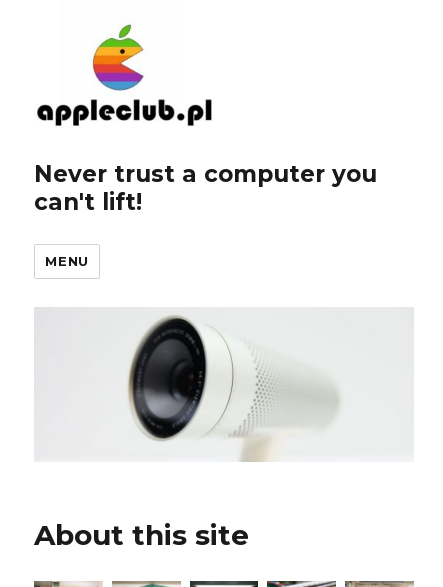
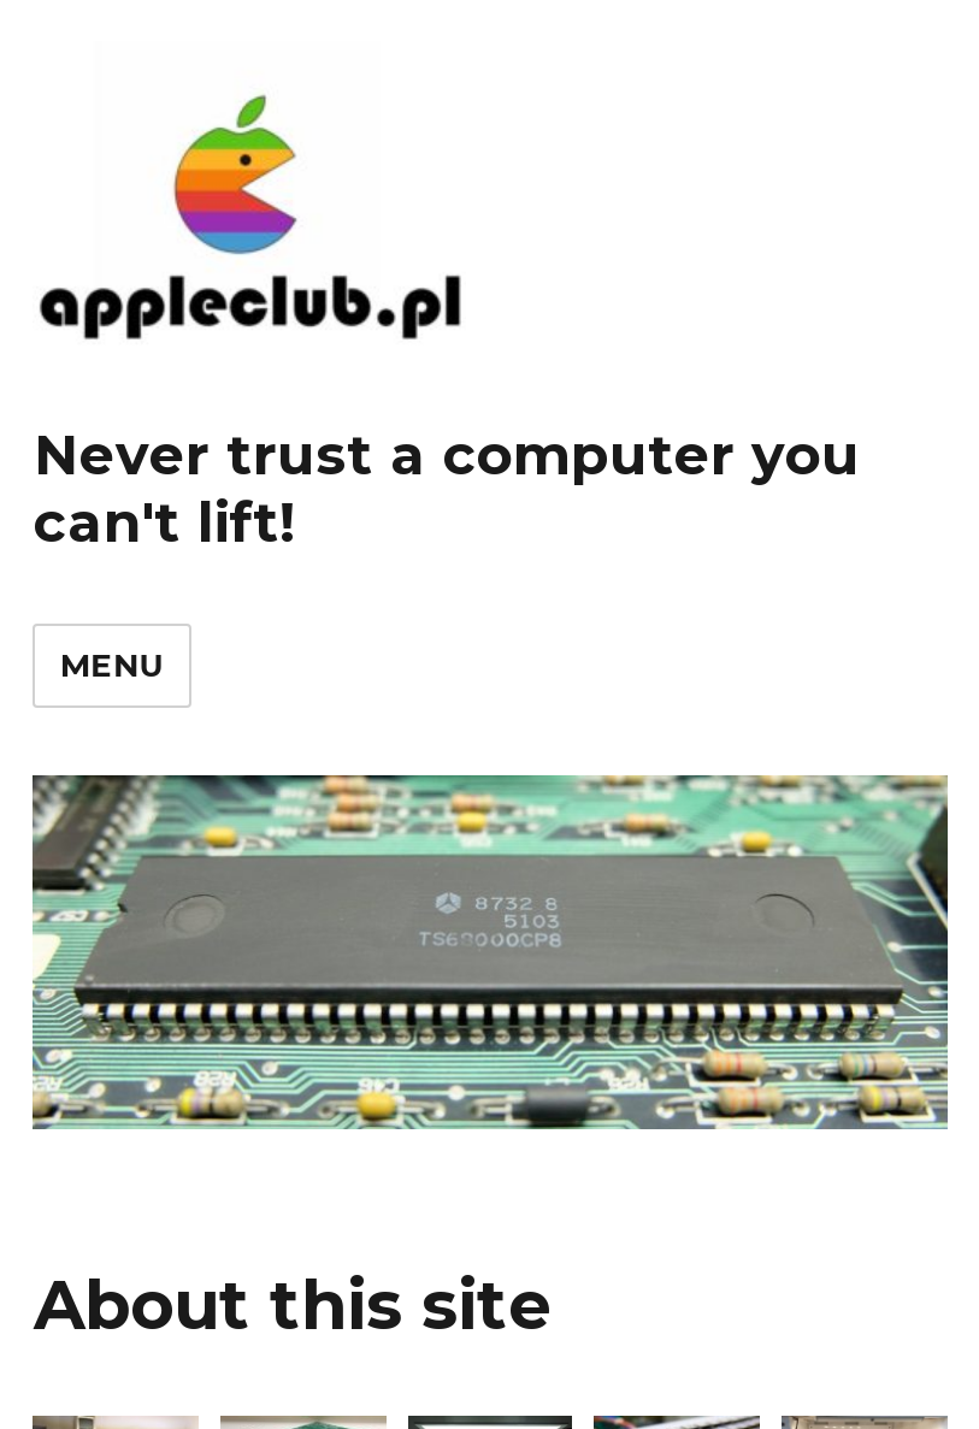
[34,315,414,461] [image] -> [30,773,950,1129] [image]

